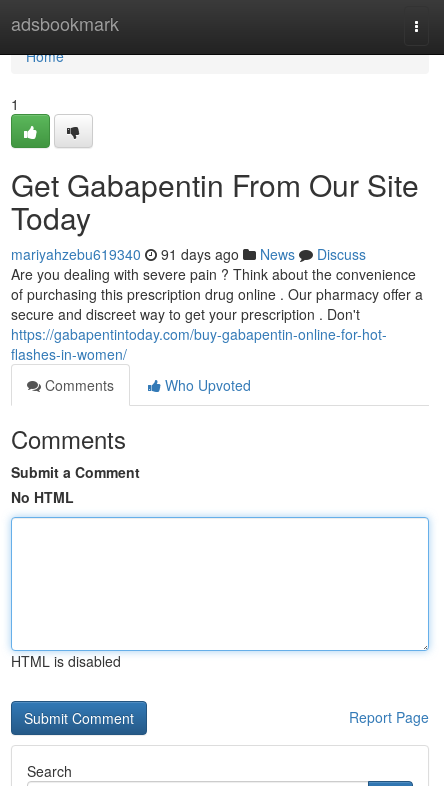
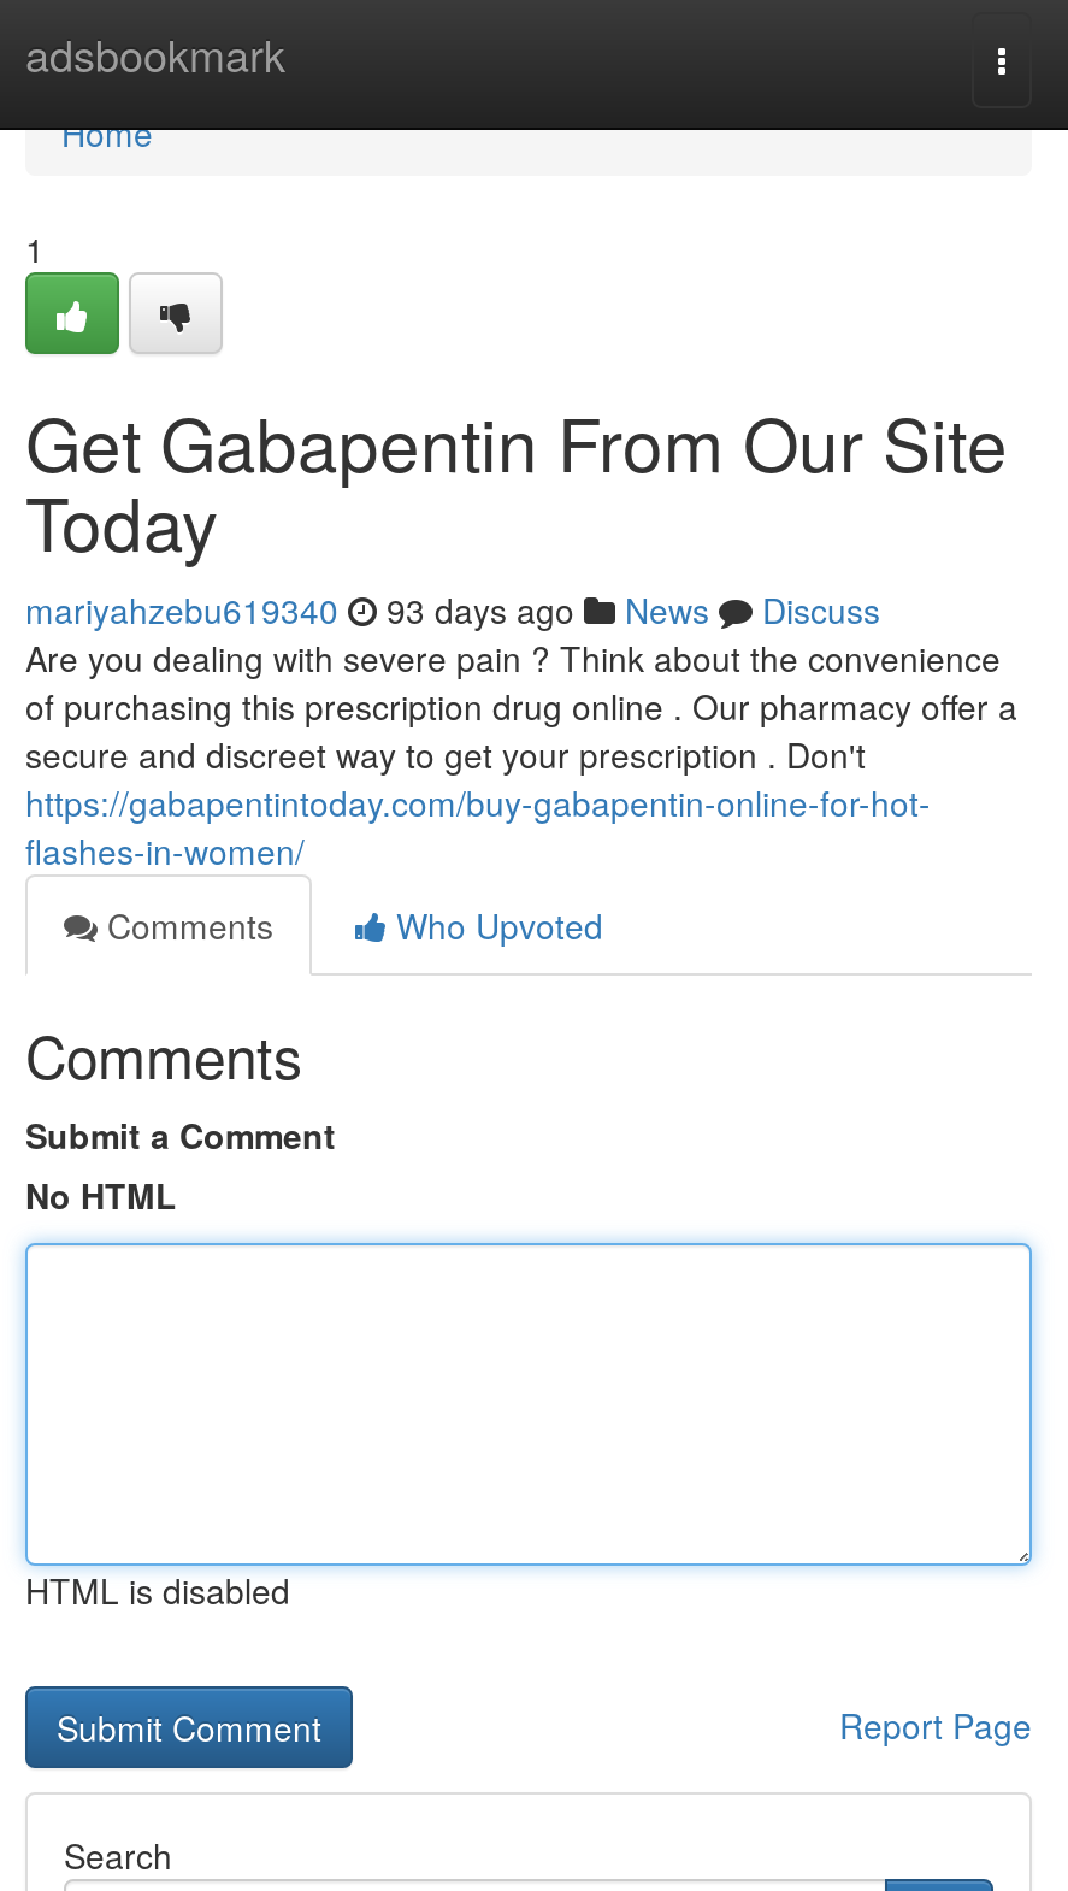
[11,244,366,264] mariyahzebu619340 91 days ago News Discuss -> [25,585,880,634] mariyahzebu619340 93 days ago News Discuss

